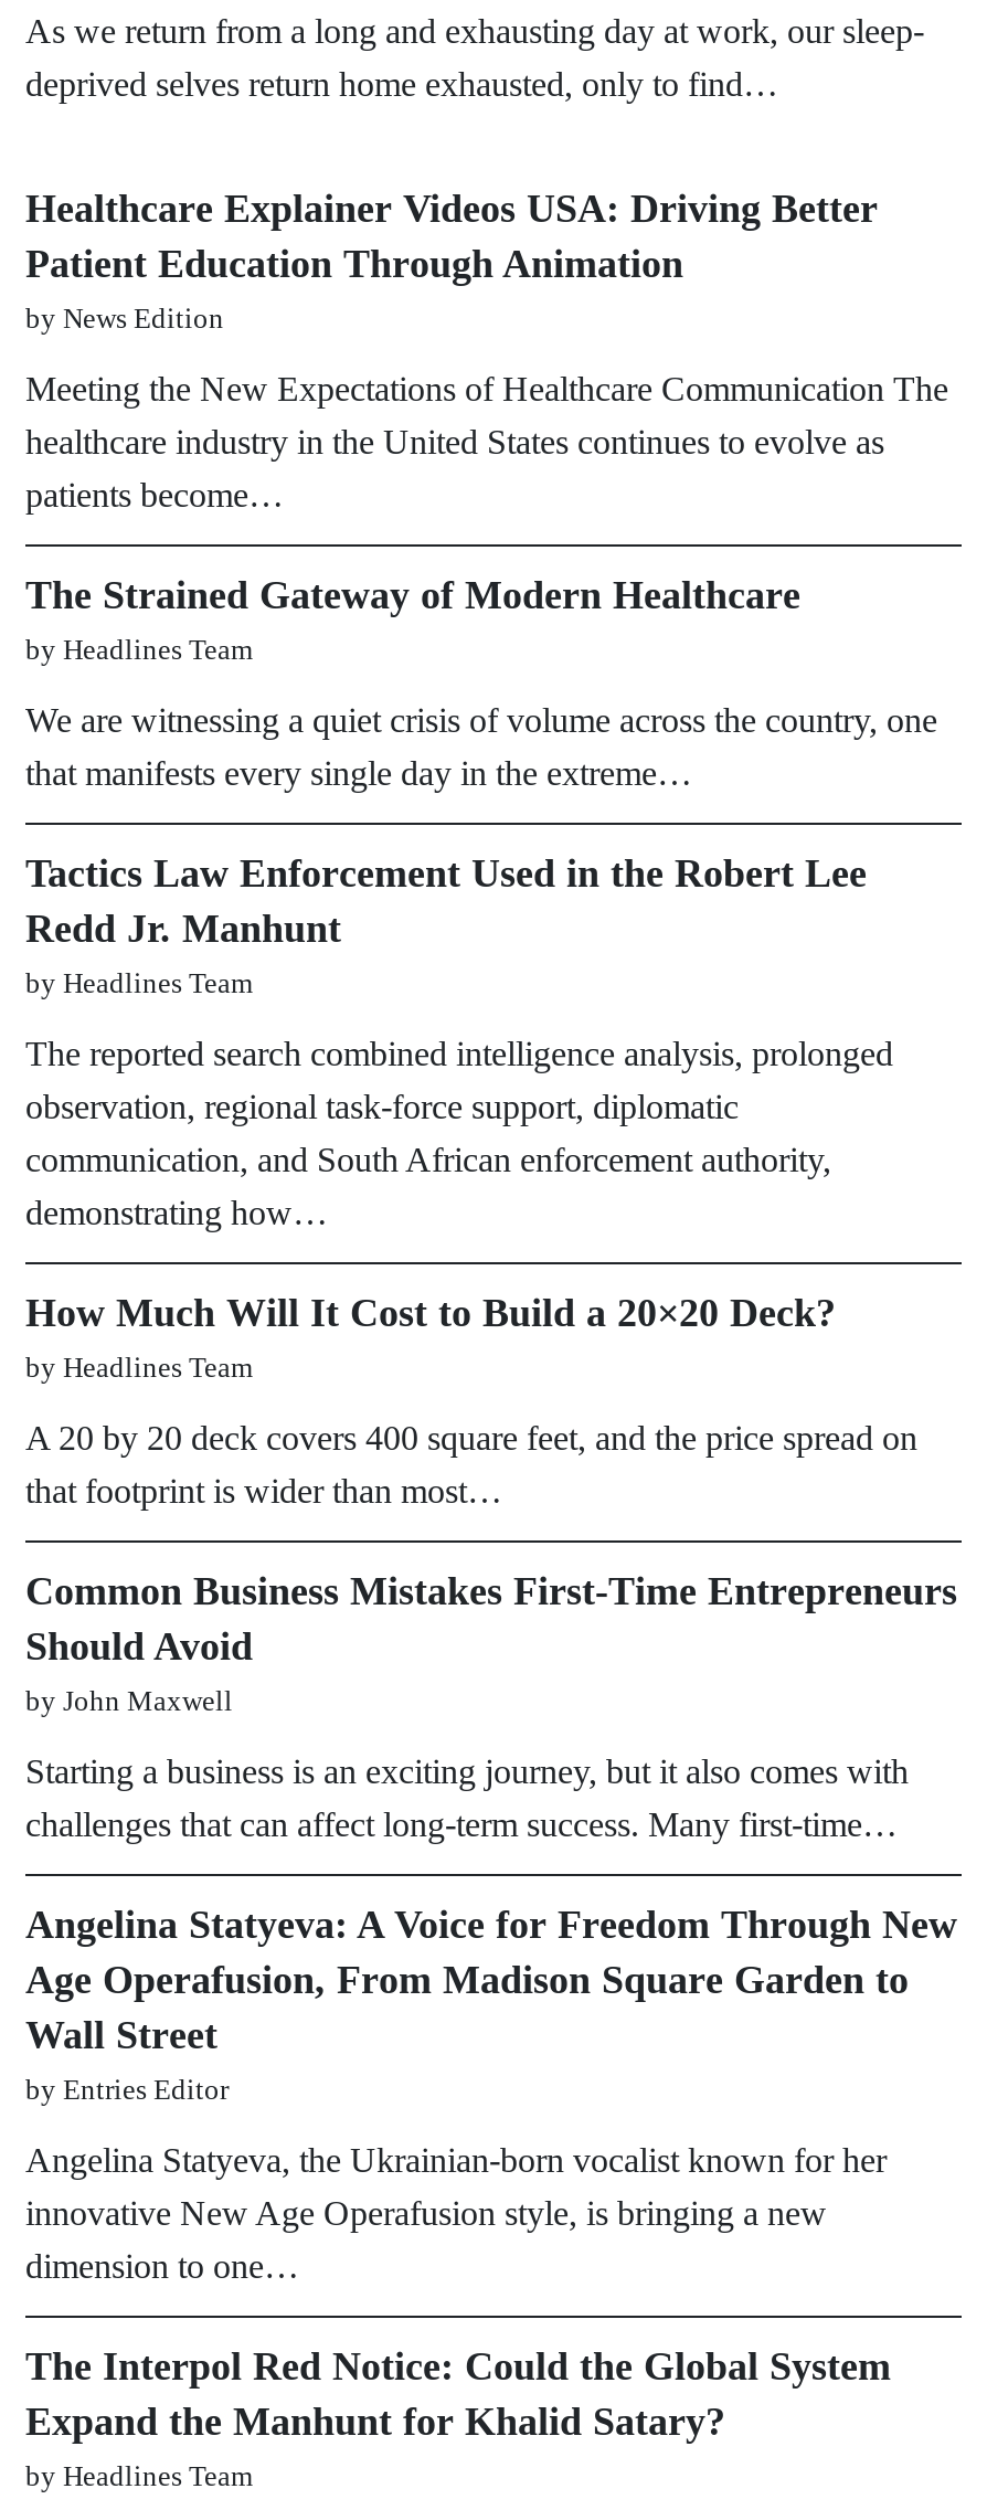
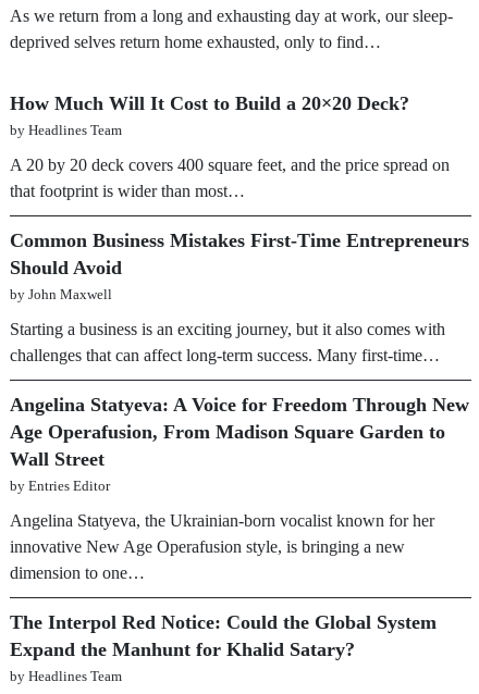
[25,187,948,1231] Healthcare Explainer Videos USA: Driving Better | Patient Education Through Animation | by News Edition | Meeting the New Expectations of Healthcare Communication The | healthcare industry in the United States continues to evolve as | patients become… | The Strained Gateway of Modern Healthcare | by Headlines Team | We are witnessing a quiet crisis of volume across the country, one | that manifests every single day in the extreme… | Tactics Law Enforcement Used in the Robert Lee | Redd Jr. Manhunt | by Headlines Team | The reported search combined intelligence analysis, prolonged | observation, regional task-force support, diplomatic | communication, and South African enforcement authority, | demonstrating how… -> none

